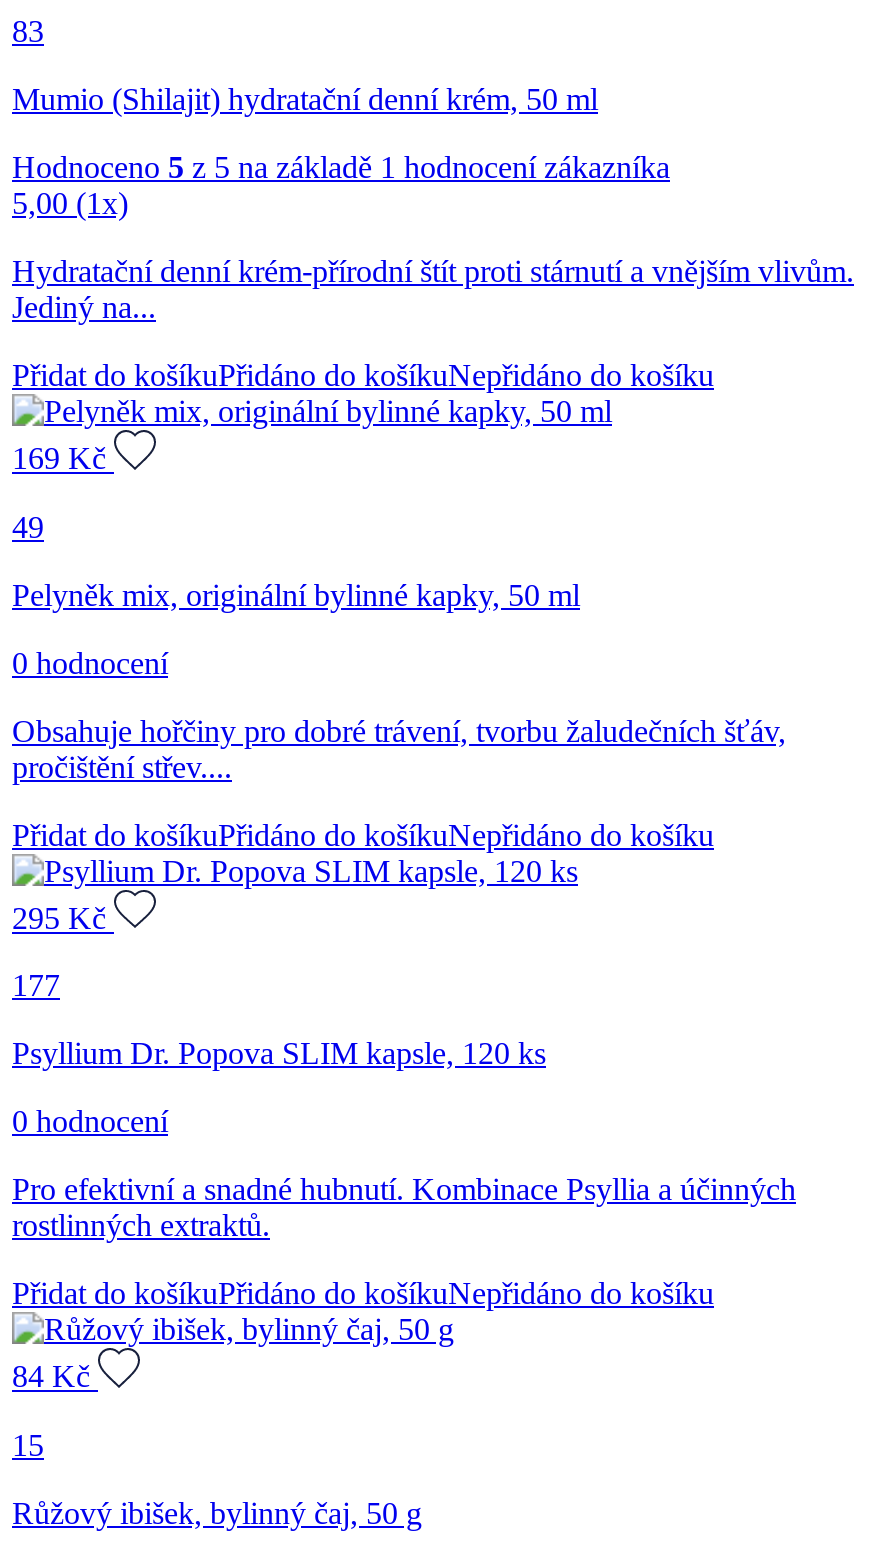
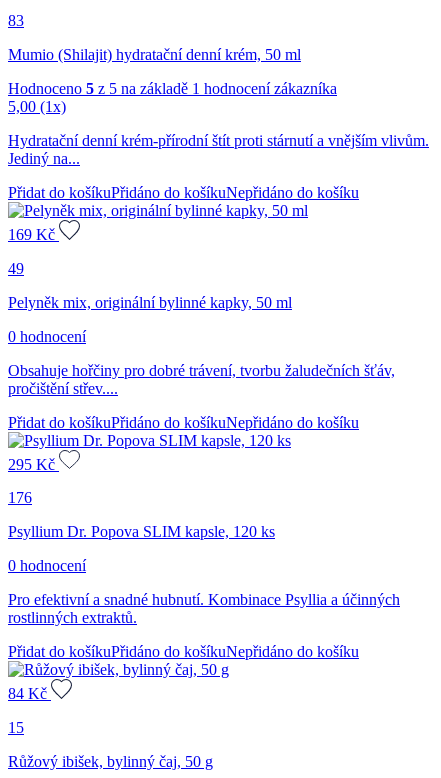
[12,968,60,1002] 177 -> [8,489,32,506] 176

